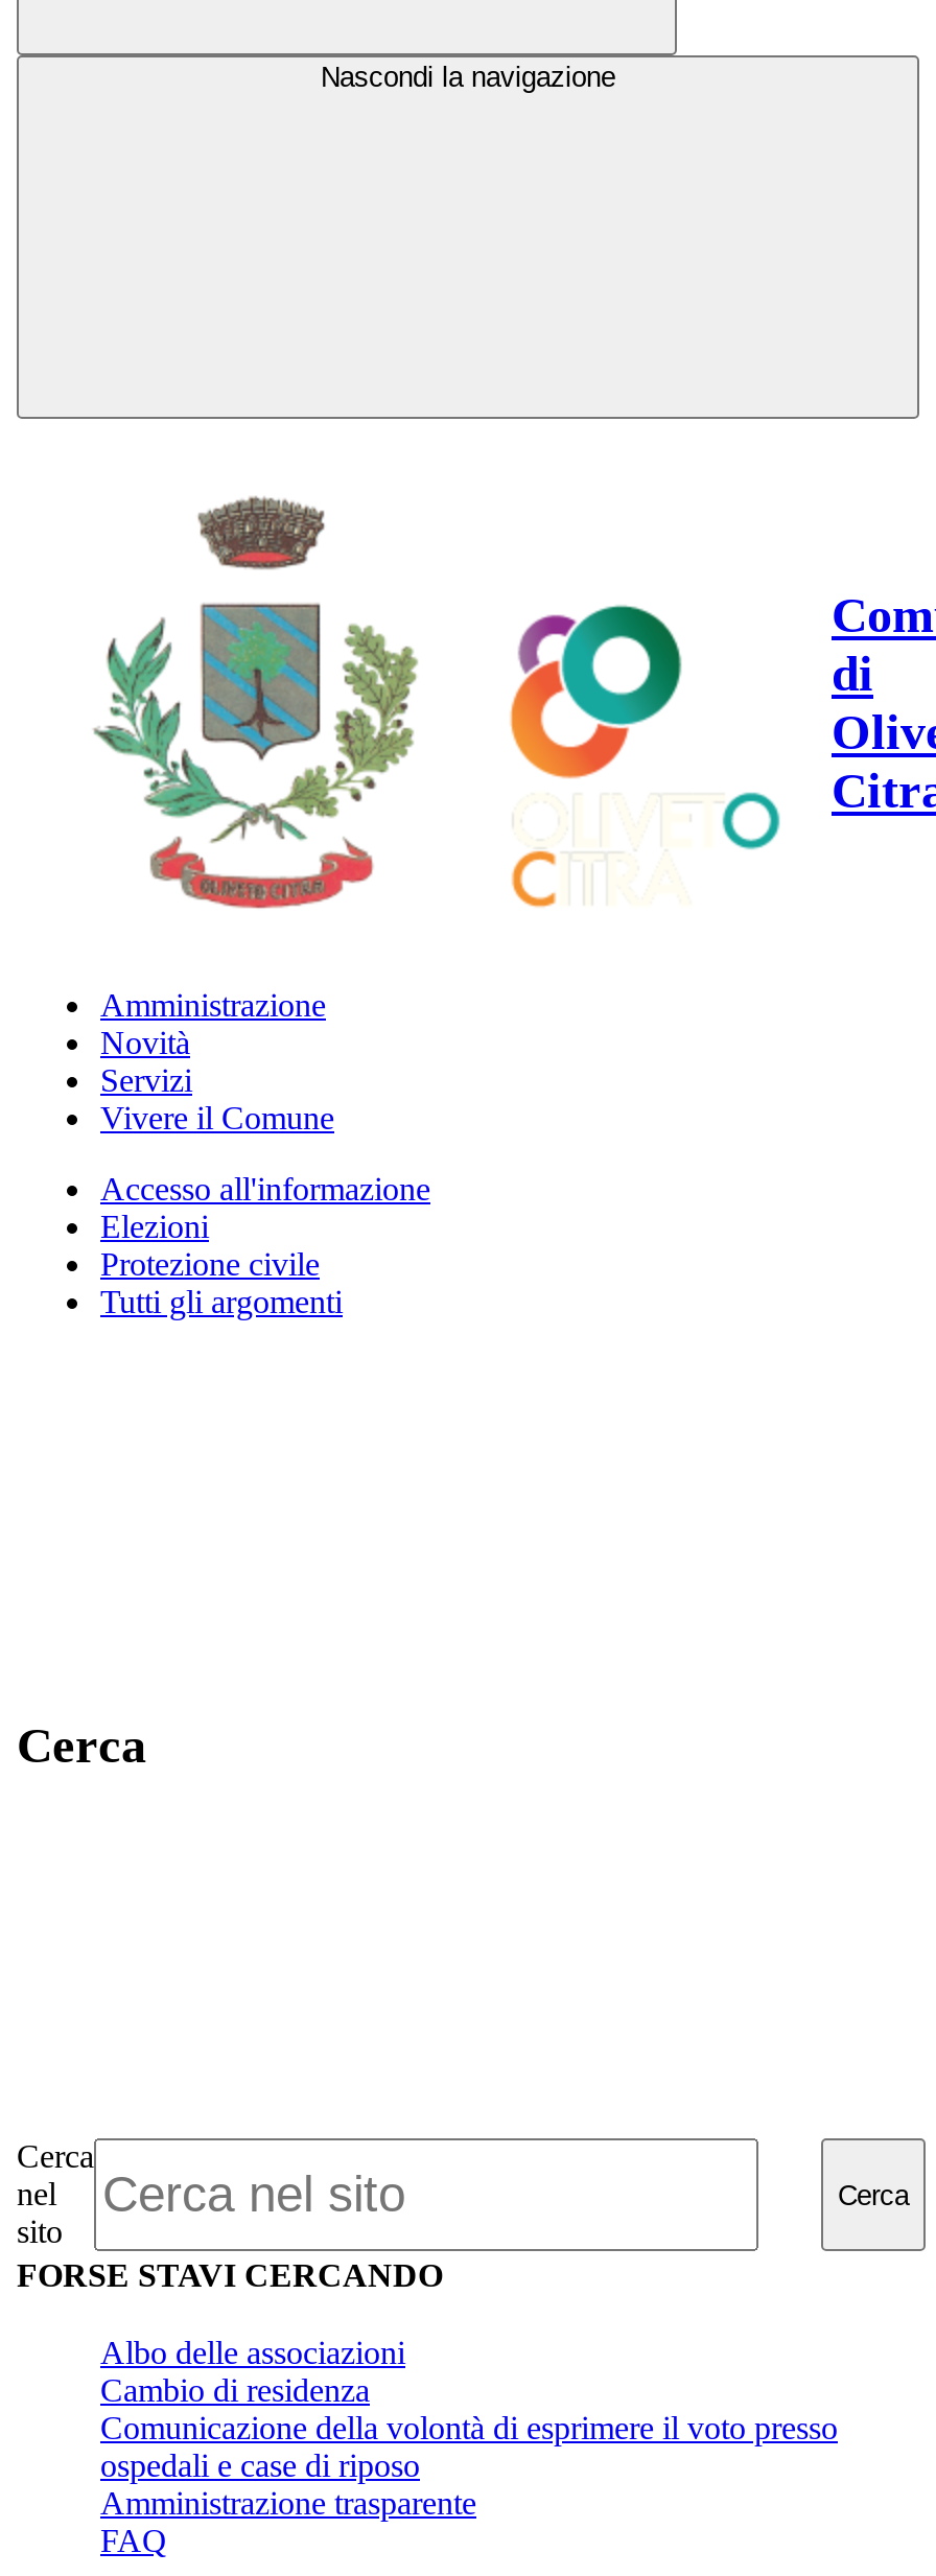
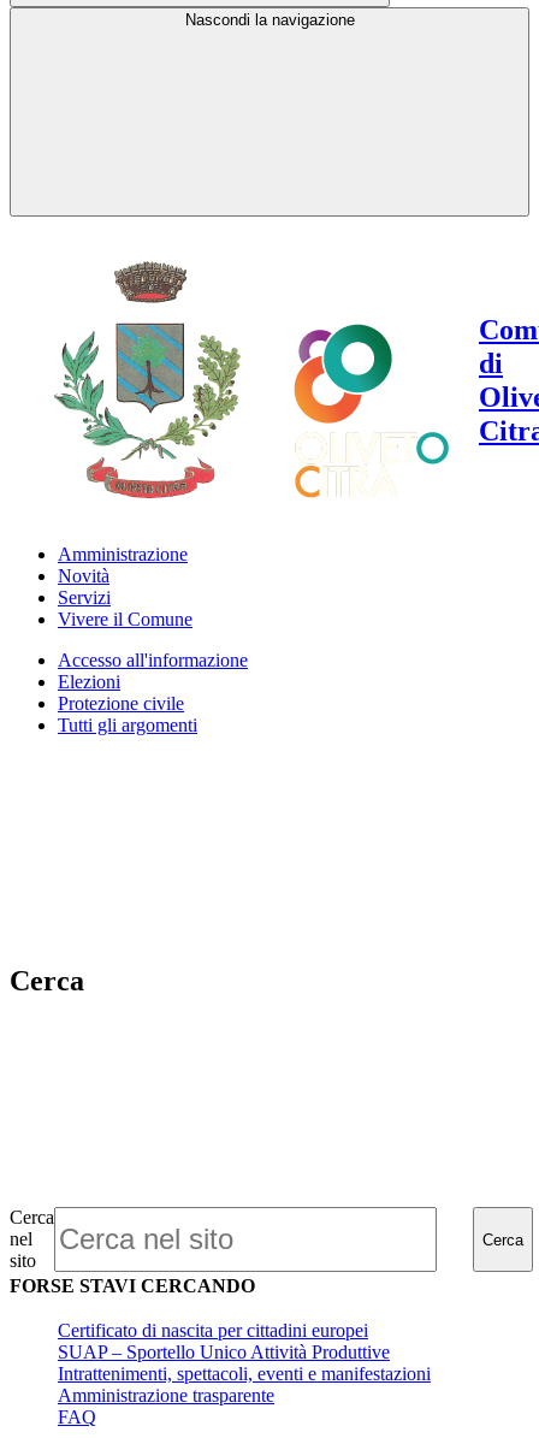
[100,2335,838,2483] Albo delle associazioni | Cambio di residenza | Comunicazione della volontà di esprimere il voto presso | ospedali e case di riposo -> [58,1320,431,1384] Certificato di nascita per cittadini europei | SUAP – Sportello Unico Attività Produttive | Intrattenimenti, spettacoli, eventi e manifestazioni

